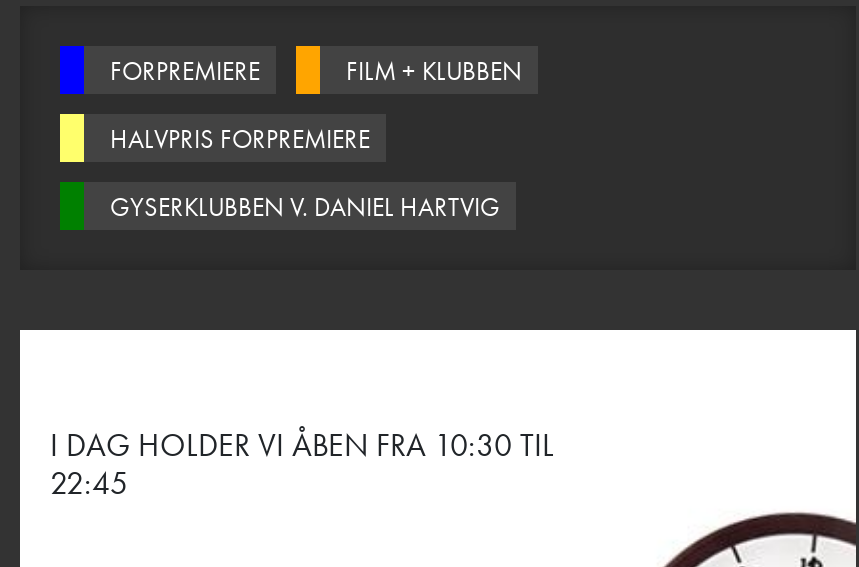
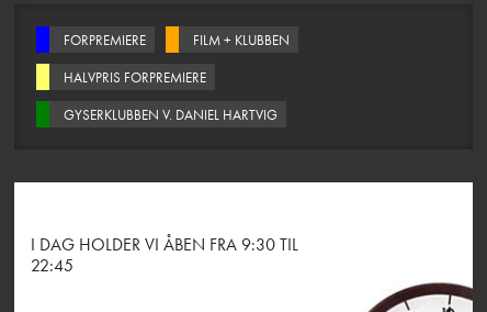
[50,423,554,465] I DAG HOLDER VI ÅBEN FRA 10:30 TIL -> [31,233,298,256] I DAG HOLDER VI ÅBEN FRA 9:30 TIL

